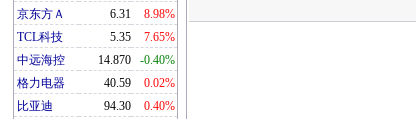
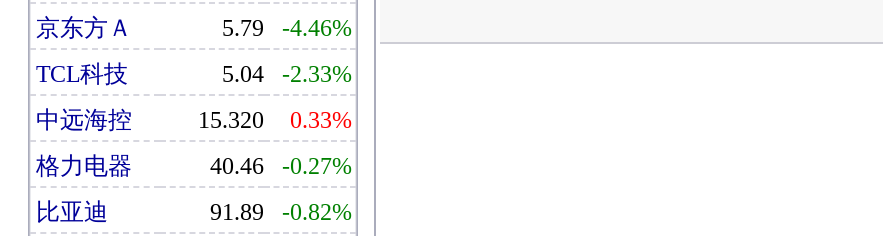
[110,7,131,21] 6.31 -> [222,14,264,42] 5.79
[144,7,175,21] 8.98% -> [282,14,352,42] -4.46%
[110,30,131,44] 5.35 -> [222,60,264,88] 5.04
[144,30,175,44] 7.65% -> [282,60,352,88] -2.33%
[98,53,131,67] 14.870 -> [198,106,264,134] 15.320
[140,53,175,67] -0.40% -> [290,106,352,134] 0.33%
[104,76,131,90] 40.59 -> [210,152,264,180] 40.46
[144,76,175,90] 0.02% -> [282,152,352,180] -0.27%
[104,99,131,113] 94.30 -> [210,198,264,226] 91.89
[144,99,175,113] 0.40% -> [282,198,352,226] -0.82%

